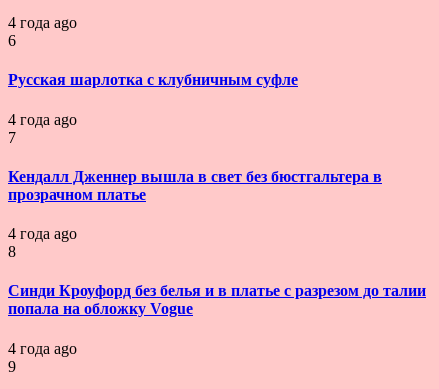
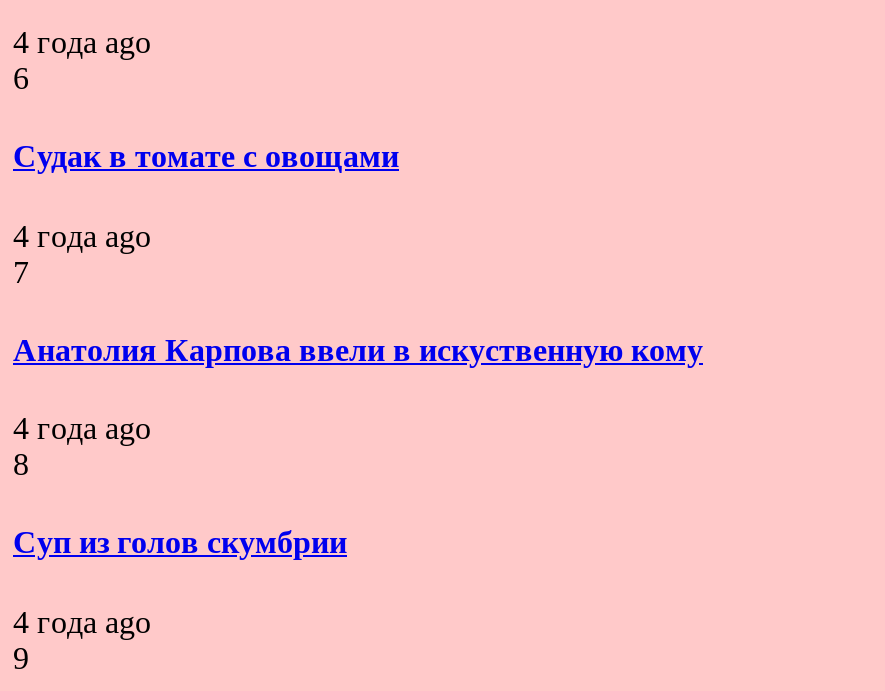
[8,71,298,88] Русская шарлотка с клубничным суфле -> [13,140,399,174] Судак в томате с овощами
[8,168,382,203] Кендалл Дженнер вышла в свет без бюстгальтера в | прозрачном платье -> [13,333,703,367] Анатолия Карпова ввели в искуственную кому
[8,282,426,317] Синди Кроуфорд без белья и в платье с разрезом до талии | попала на обложку Vogue -> [13,526,347,560] Суп из голов скумбрии

